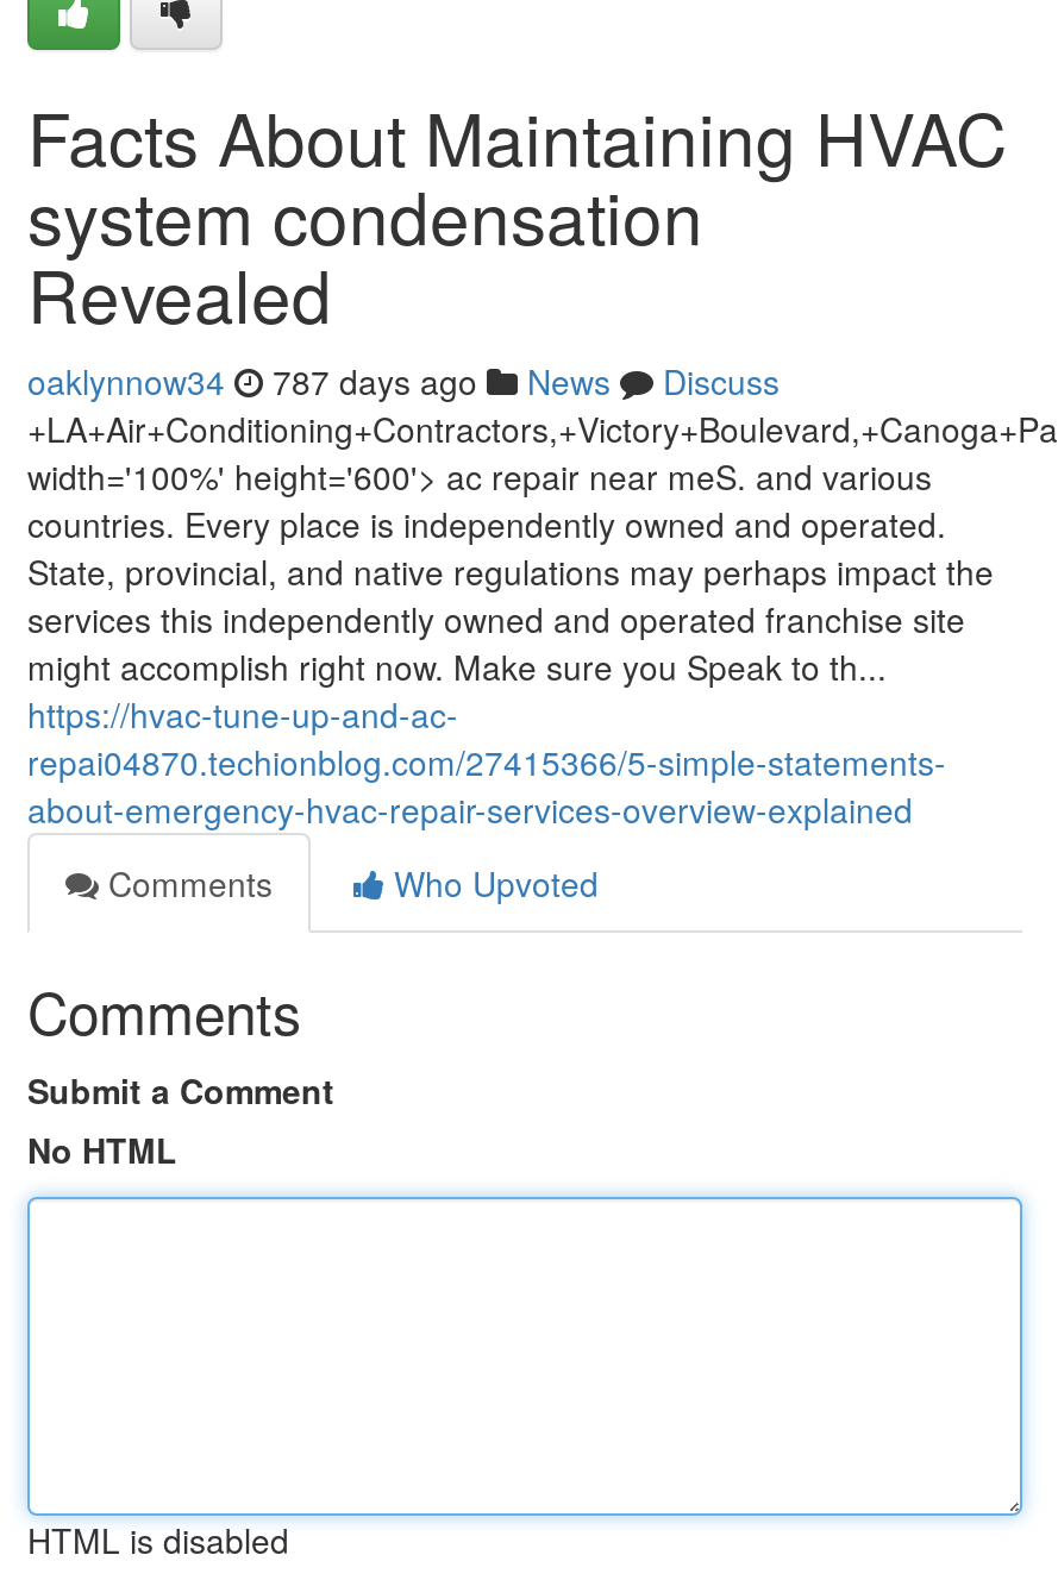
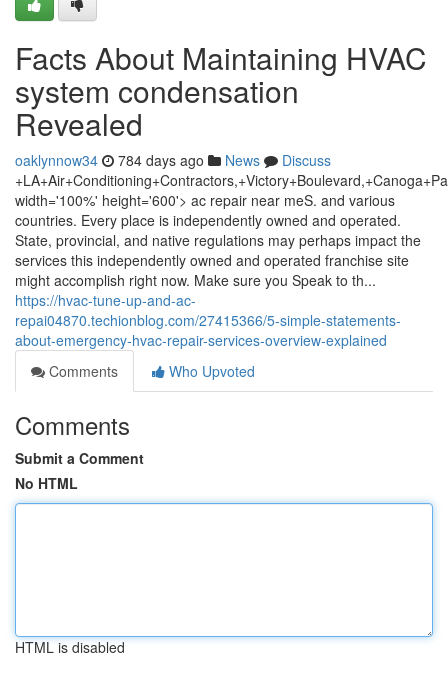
[27,357,780,405] oaklynnow34 787 days ago News Discuss -> [15,150,331,170] oaklynnow34 784 days ago News Discuss

